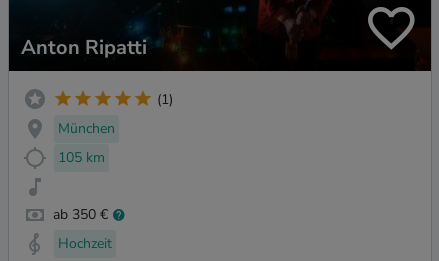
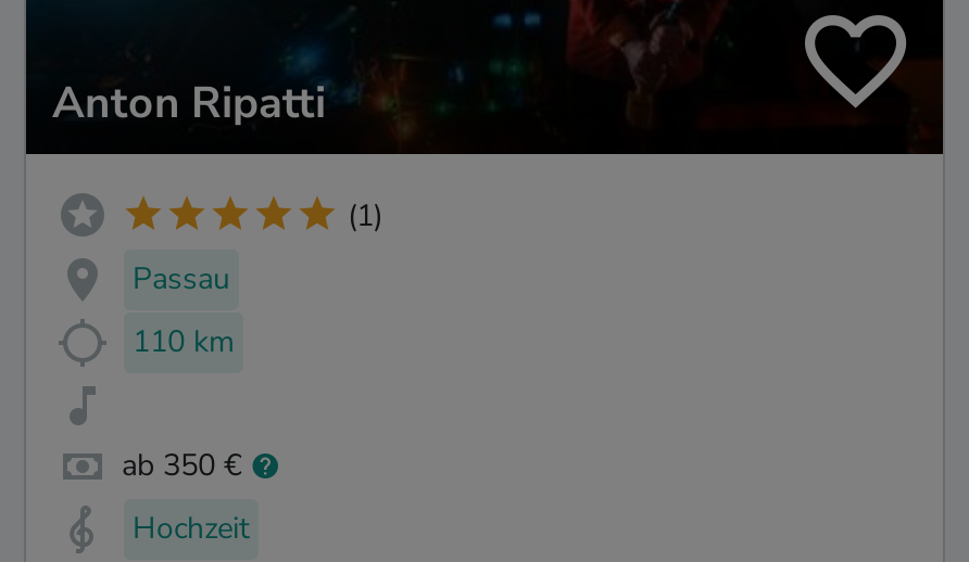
[58,119,115,138] München -> [133,258,230,299] Passau
[58,148,105,167] 105 km -> [133,321,235,362] 110 km

